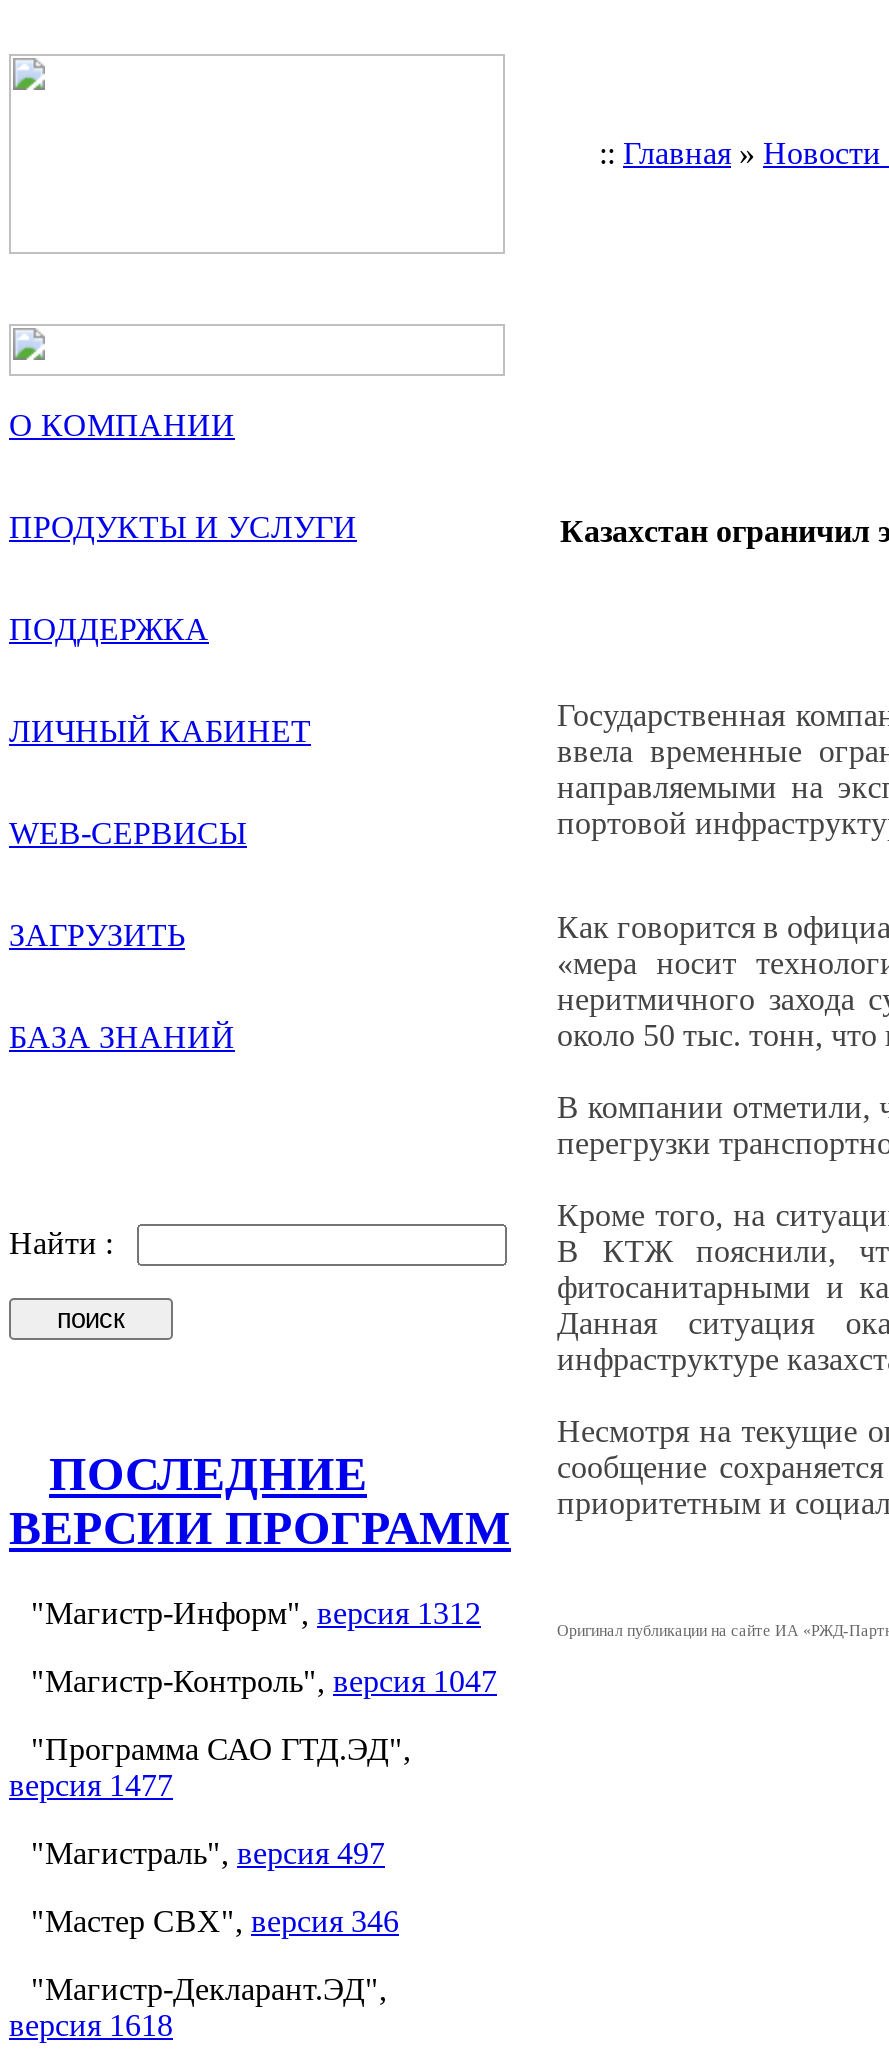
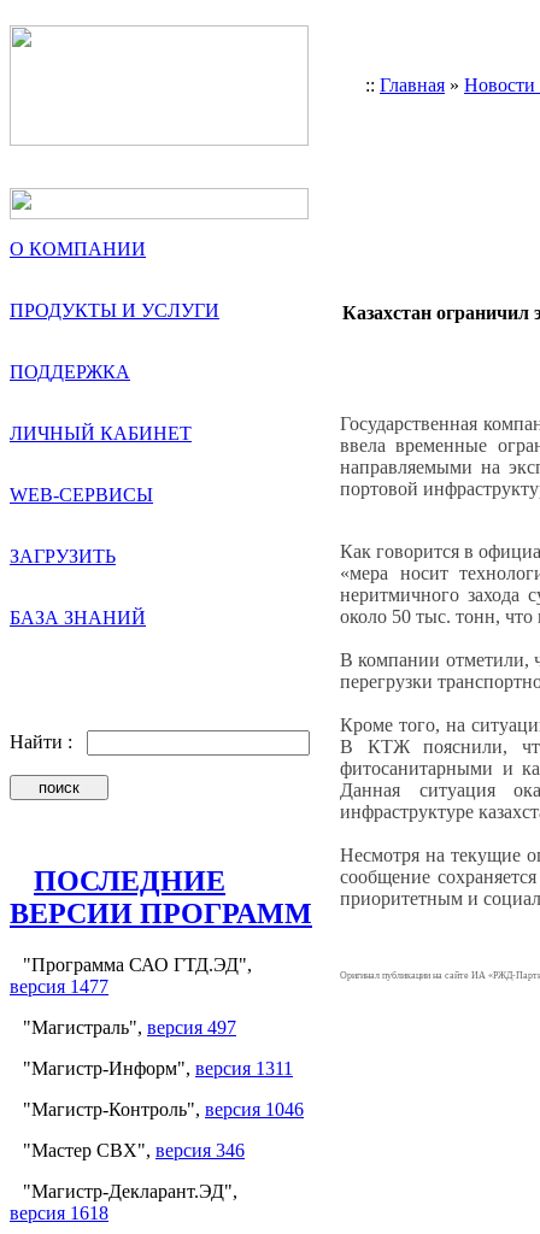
[31,1596,497,1698] "Магистр-Информ", версия 1312 | "Магистр-Контроль", версия 1047 -> none
moved [9,1732,411,1870] -> [10,954,252,1037]: "Программа САО ГТД.ЭД", | версия 1477 | "Магистраль", версия 497
none -> [23,1058,304,1119] "Магистр-Информ", версия 1311 | "Магистр-Контроль", версия 1046

